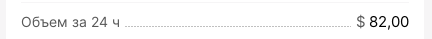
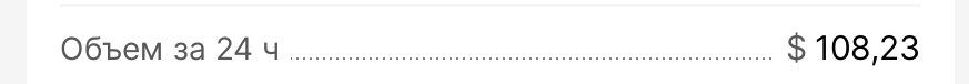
[369,12,409,31] 82,00 -> [815,27,921,69] 108,23

